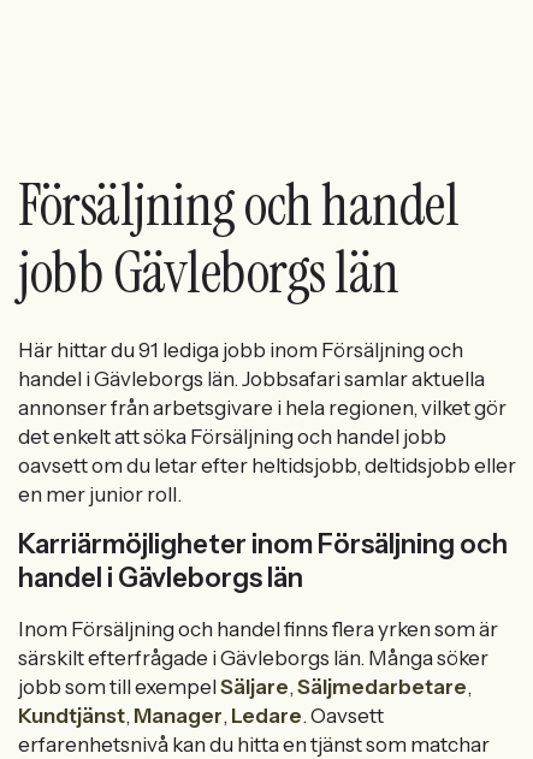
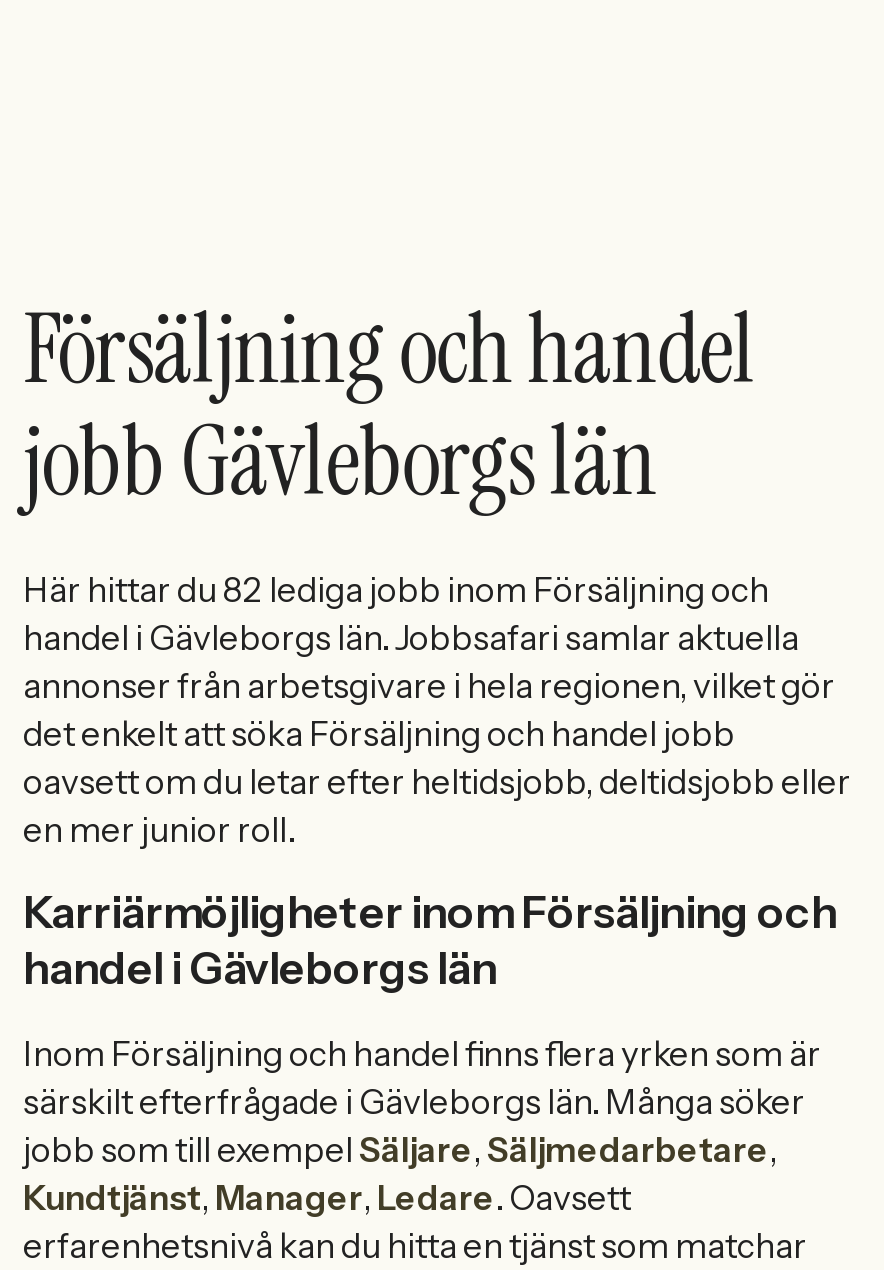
[18,338,463,362] Här hittar du 91 lediga jobb inom Försäljning och -> [23,570,769,610] Här hittar du 82 lediga jobb inom Försäljning och

